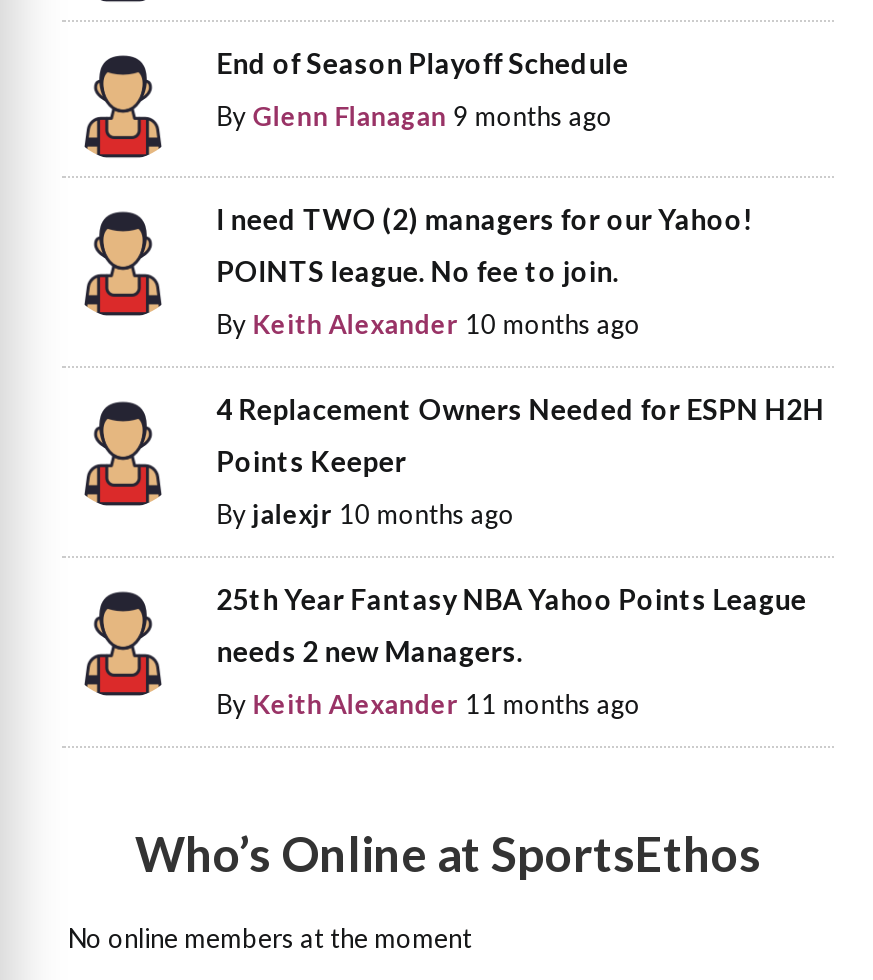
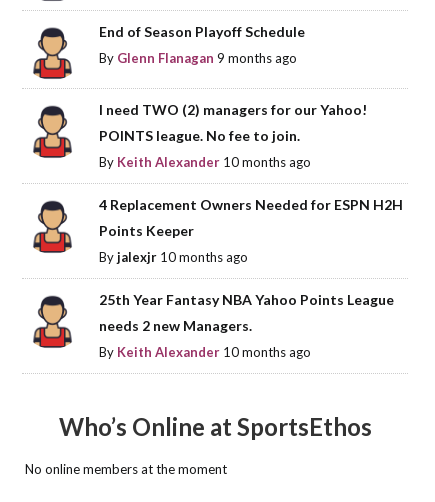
[216,689,640,721] By Keith Alexander 11 months ago -> [99,344,311,360] By Keith Alexander 10 months ago

